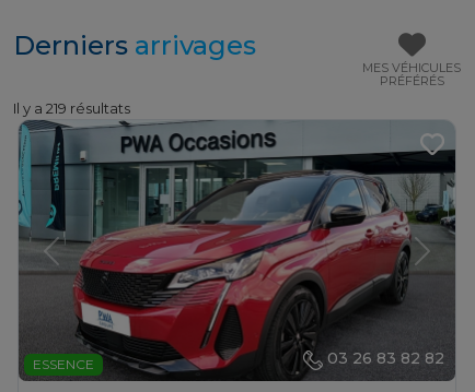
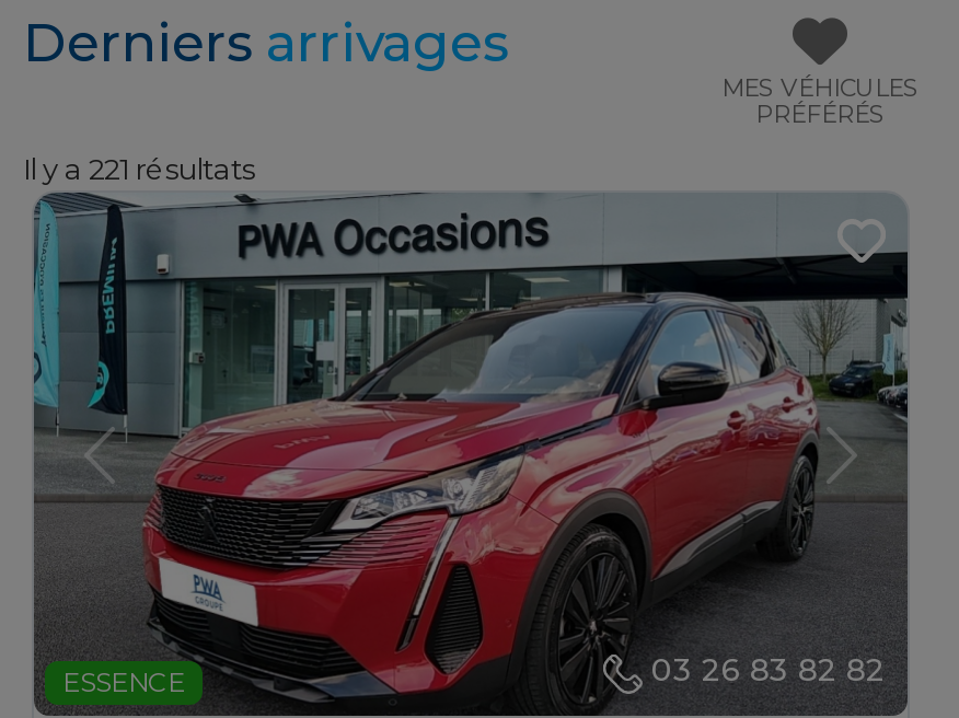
[13,99,130,117] Il y a 219 résultats -> [23,151,255,186] Il y a 221 résultats

